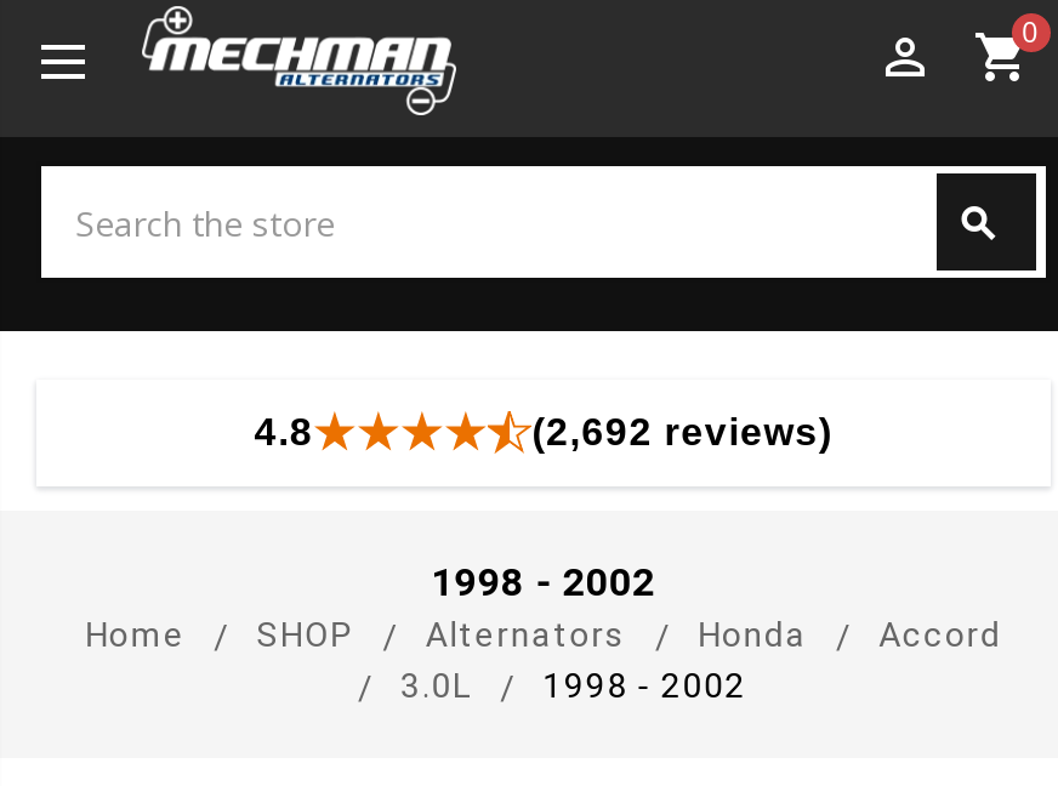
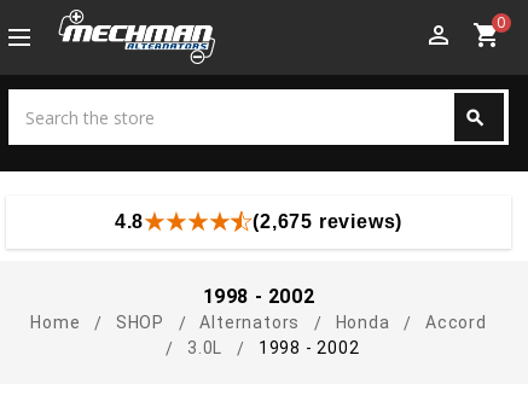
[532,412,833,453] (2,692 reviews) -> [253,212,403,232] (2,675 reviews)

